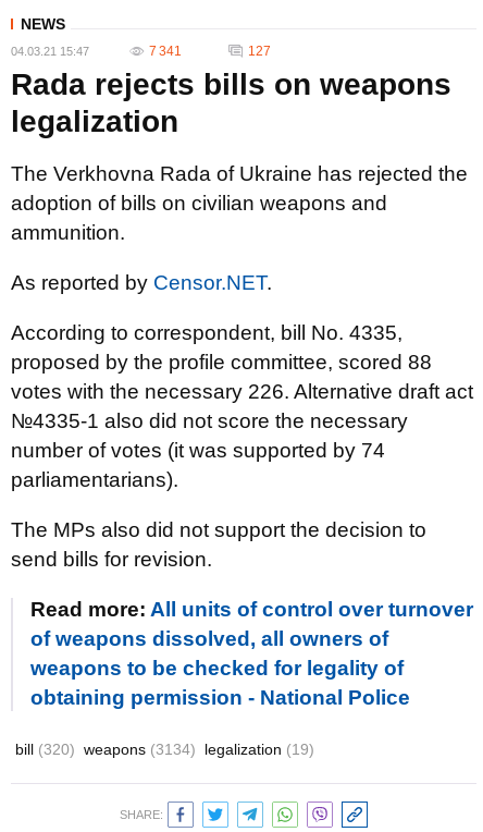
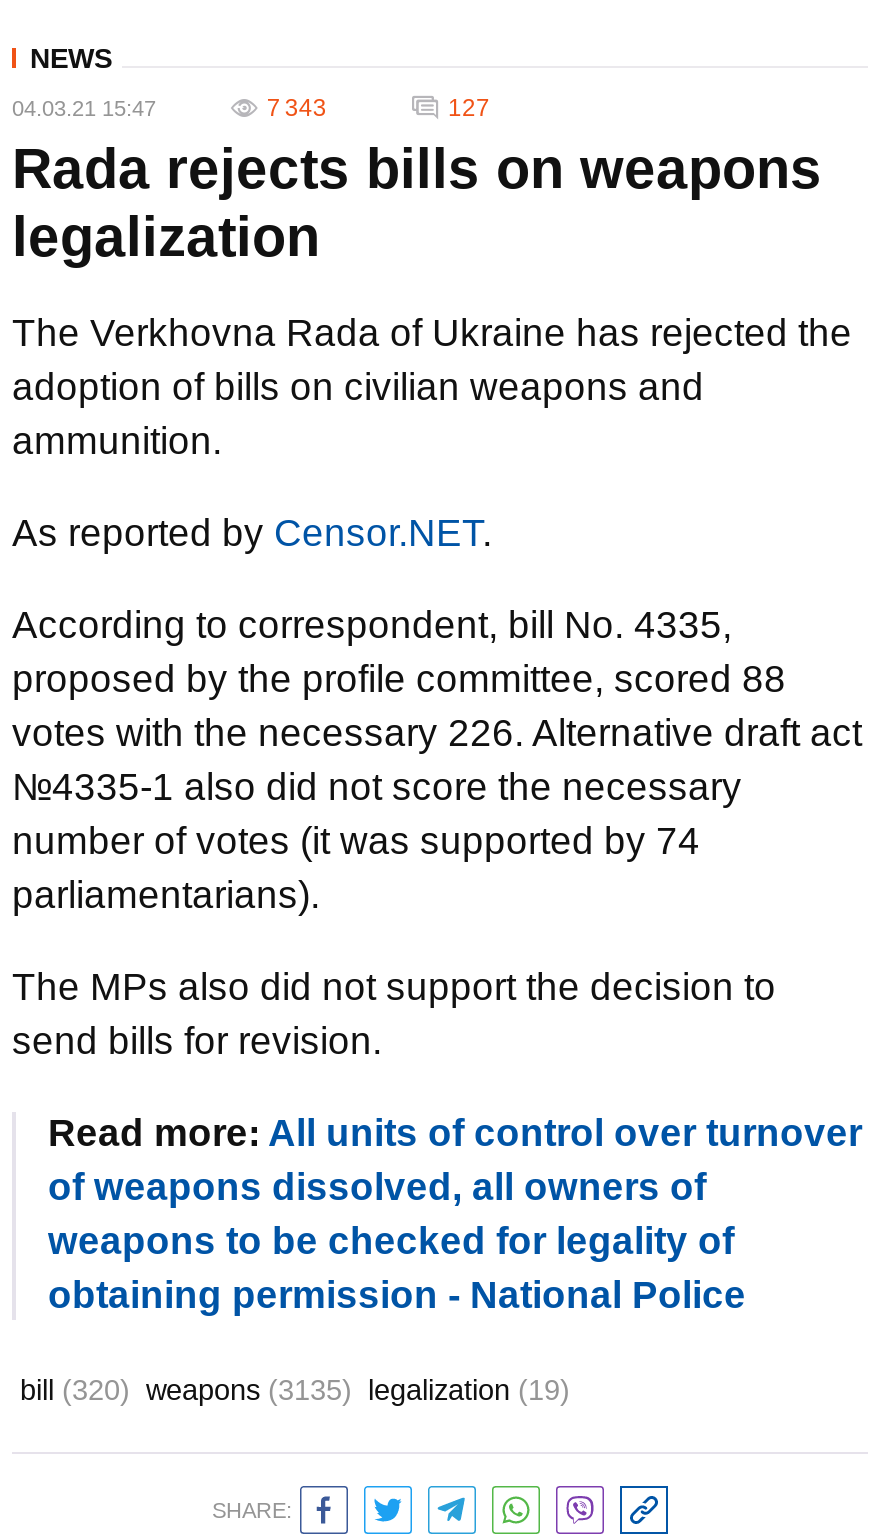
[149,43,182,59] 7 341 -> [267,94,327,122] 7 343
[15,741,314,758] bill (320) weapons (3134) legalization (19) -> [20,1374,570,1406] bill (320) weapons (3135) legalization (19)

